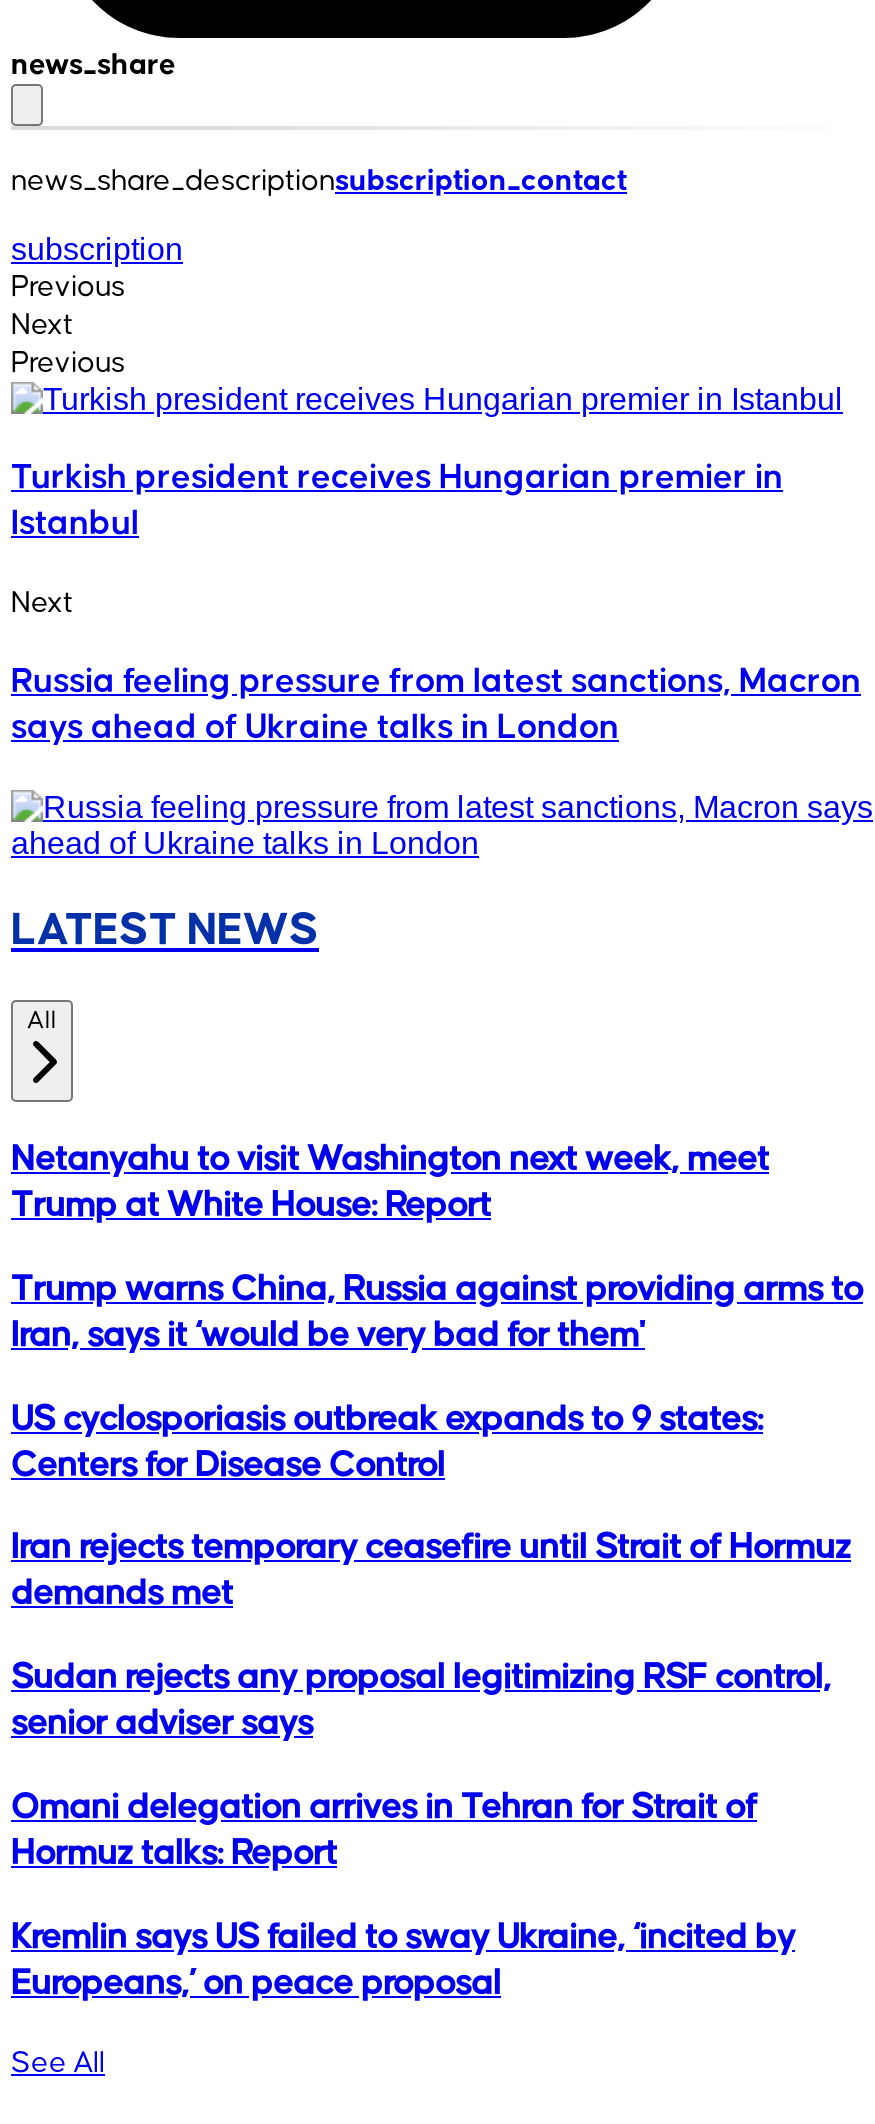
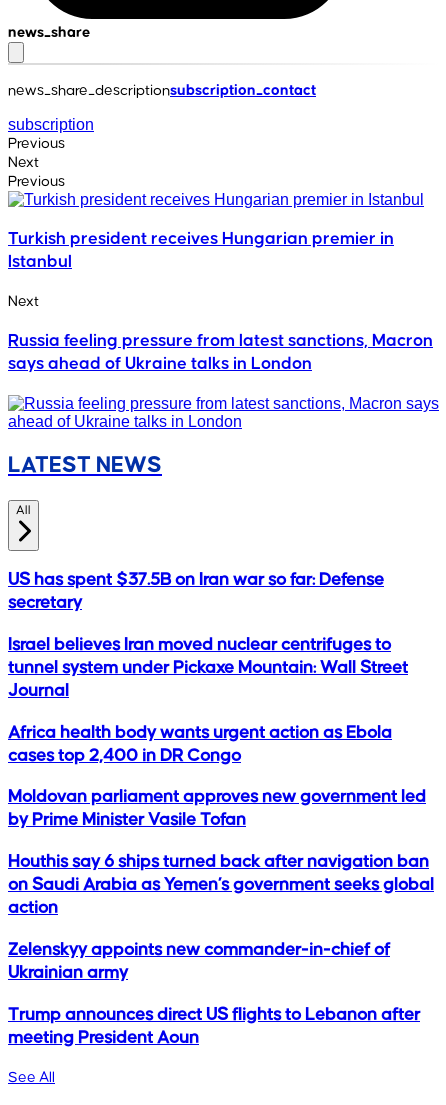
[11,1142,769,1224] Netanyahu to visit Washington next week, meet | Trump at White House: Report -> [8,571,384,612] US has spent $37.5B on Iran war so far: Defense | secretary
[11,1272,863,1354] Trump warns China, Russia against providing arms to | Iran, says it ‘would be very bad for them' -> [8,636,408,700] Israel believes Iran moved nuclear centrifuges to | tunnel system under Pickaxe Mountain: Wall Street | Journal
[11,1401,763,1483] US cyclosporiasis outbreak expands to 9 states: | Centers for Disease Control -> [8,724,392,765] Africa health body wants urgent action as Ebola | cases top 2,400 in DR Congo
[11,1531,851,1613] Iran rejects temporary ceasefire until Strait of Hormuz | demands met -> [8,788,426,829] Moldovan parliament approves new government led | by Prime Minister Vasile Tofan
[11,1660,831,1742] Sudan rejects any proposal legitimizing RSF control, | senior adviser says -> [8,853,434,917] Houthis say 6 ships turned back after navigation ban | on Saudi Arabia as Yemen’s government seeks global | action
[11,1790,757,1872] Omani delegation arrives in Tehran for Strait of | Hormuz talks: Report -> [8,941,390,982] Zelenskyy appoints new commander-in-chief of | Ukrainian army
[11,1919,795,2001] Kremlin says US failed to sway Ukraine, ‘incited by | Europeans,’ on peace proposal -> [8,1005,420,1046] Trump announces direct US flights to Lebanon after | meeting President Aoun

